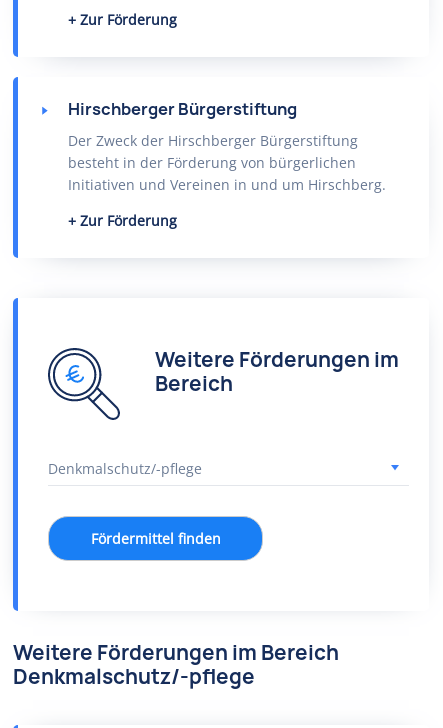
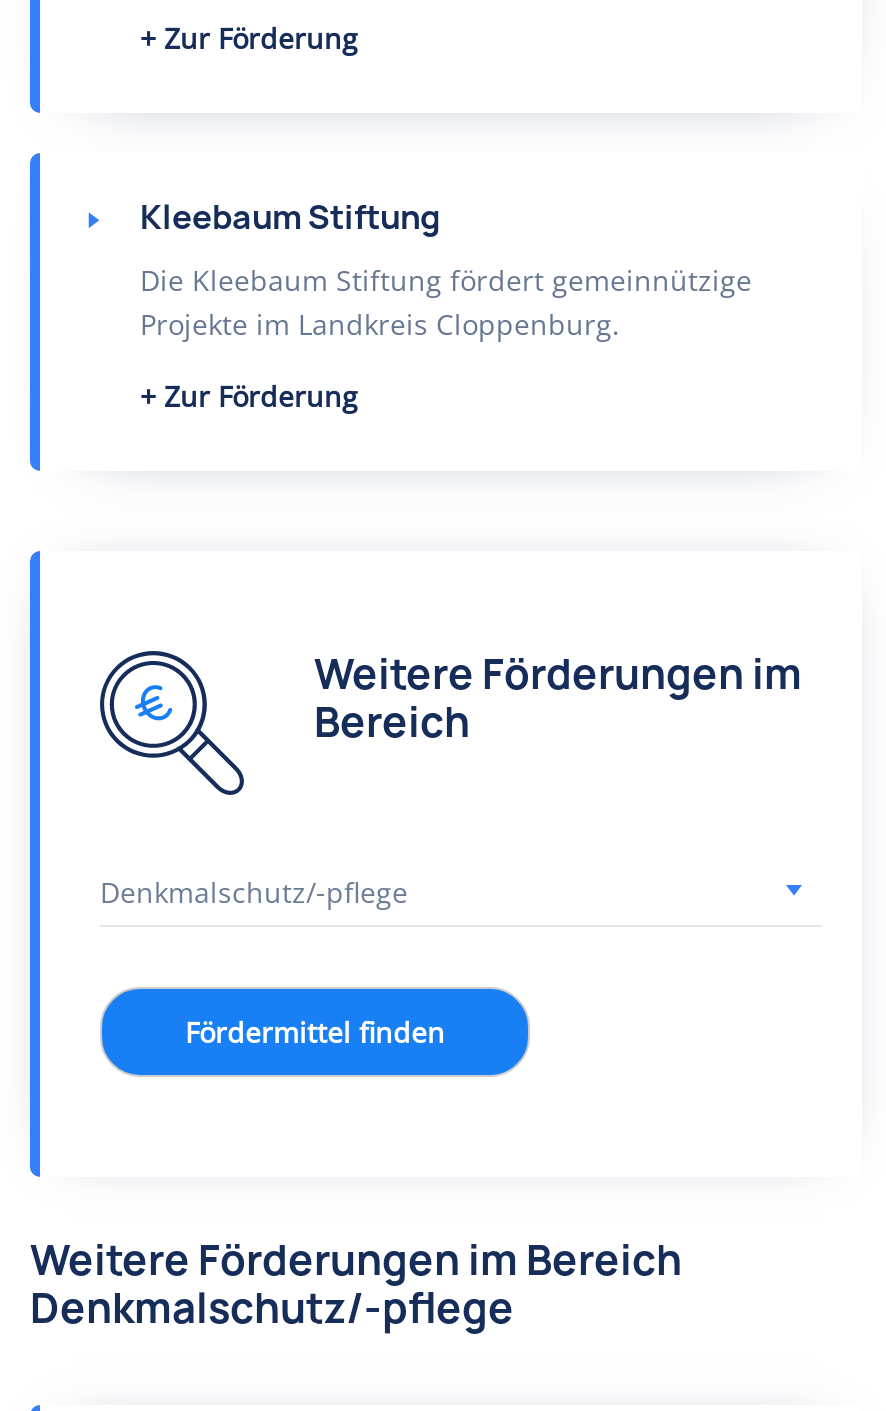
[68,98,297,120] Hirschberger Bürgerstiftung -> [140,195,440,239] Kleebaum Stiftung
[68,131,386,194] Der Zweck der Hirschberger Bürgerstiftung | besteht in der Förderung von bürgerlichen | Initiativen und Vereinen in und um Hirschberg. -> [140,261,752,343] Die Kleebaum Stiftung fördert gemeinnützige | Projekte im Landkreis Cloppenburg.

